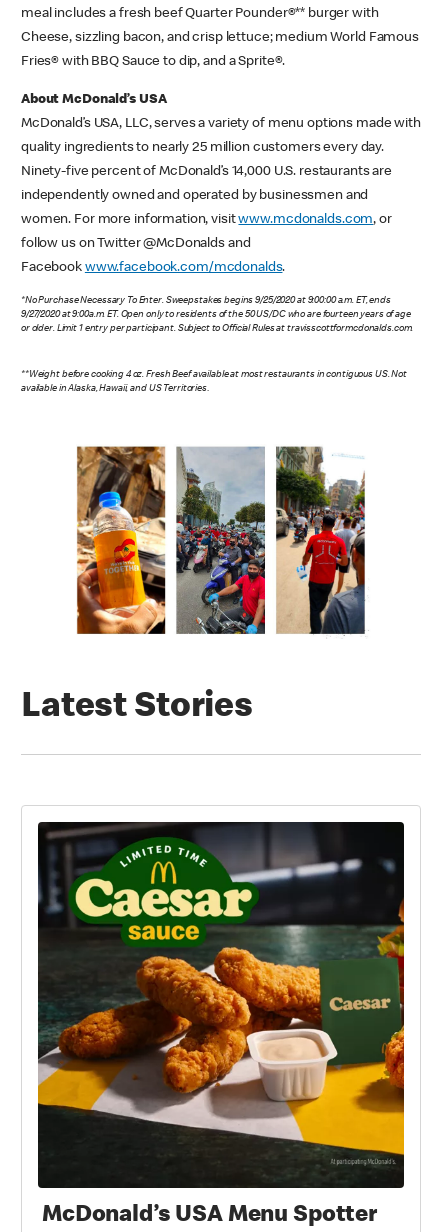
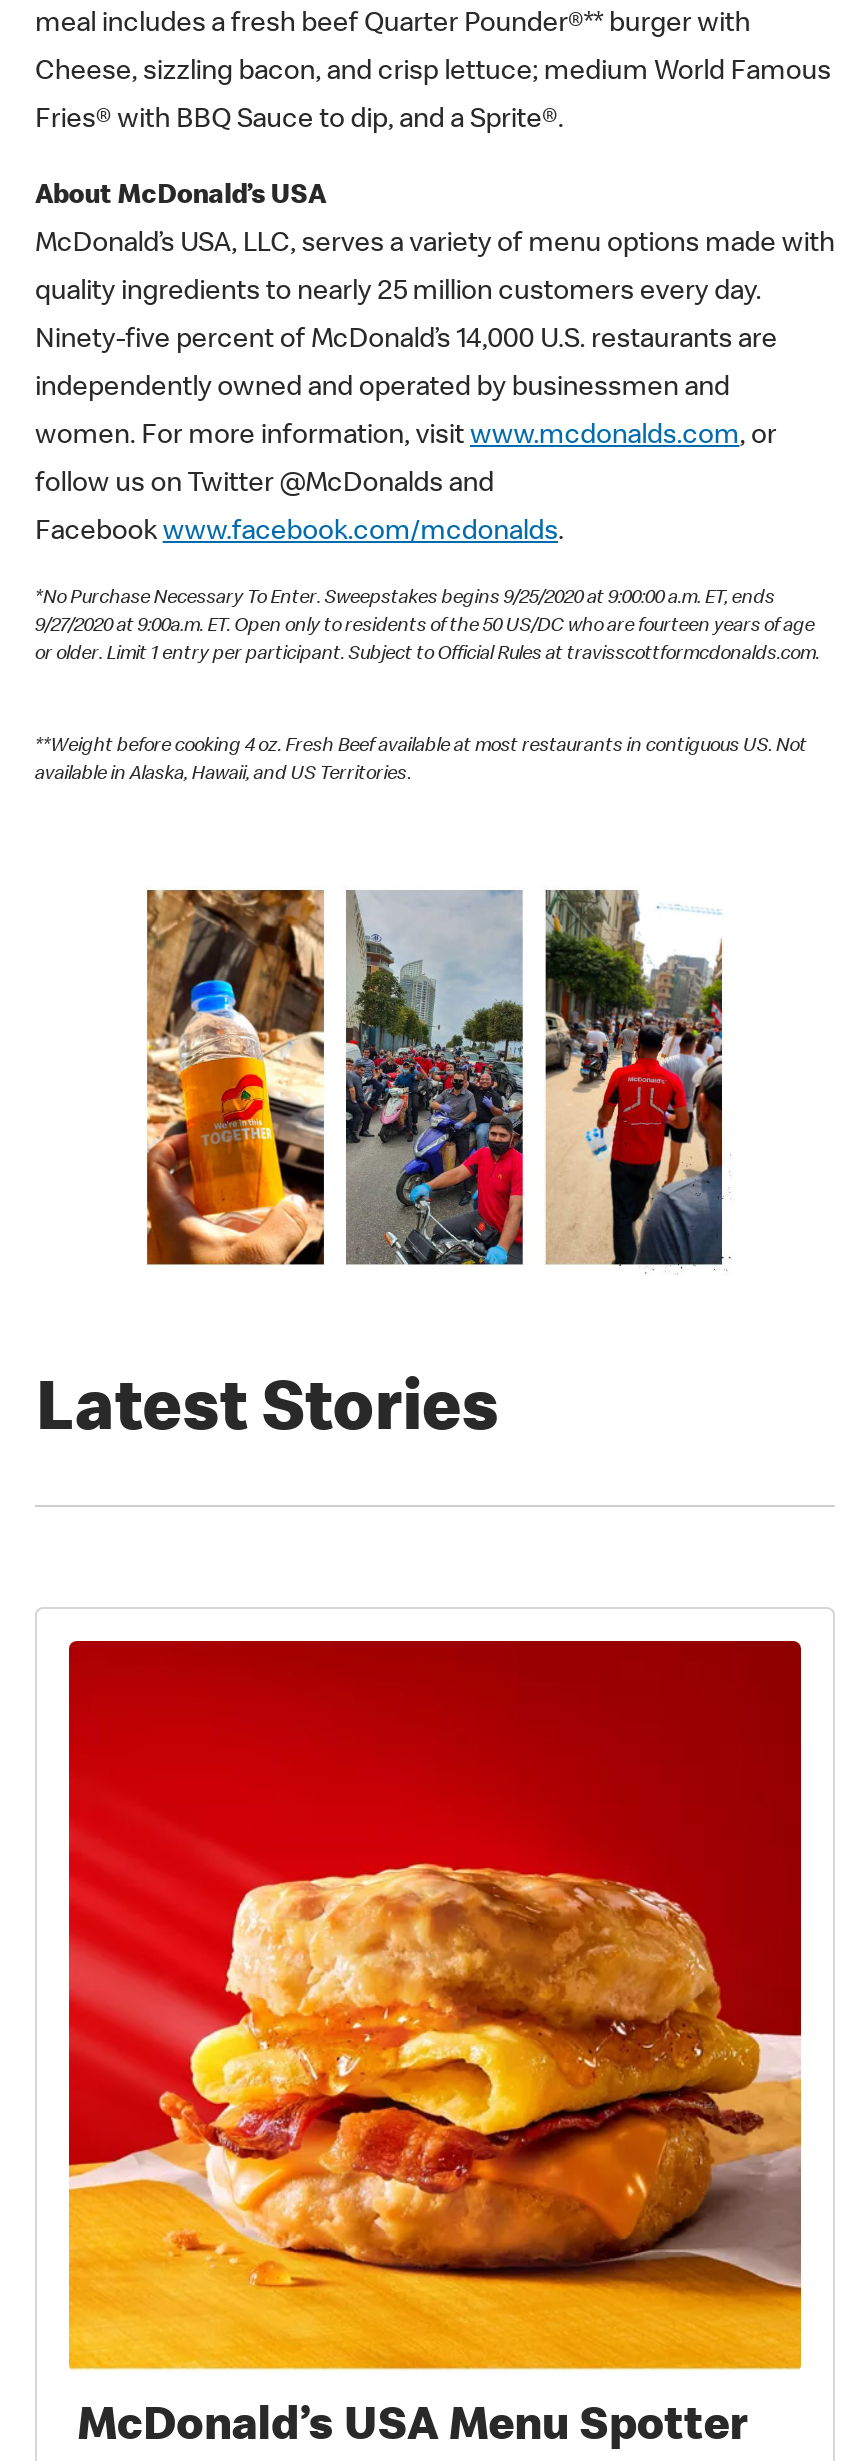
[37,821,405,1189] [image] -> [67,1639,803,2373] [image]

